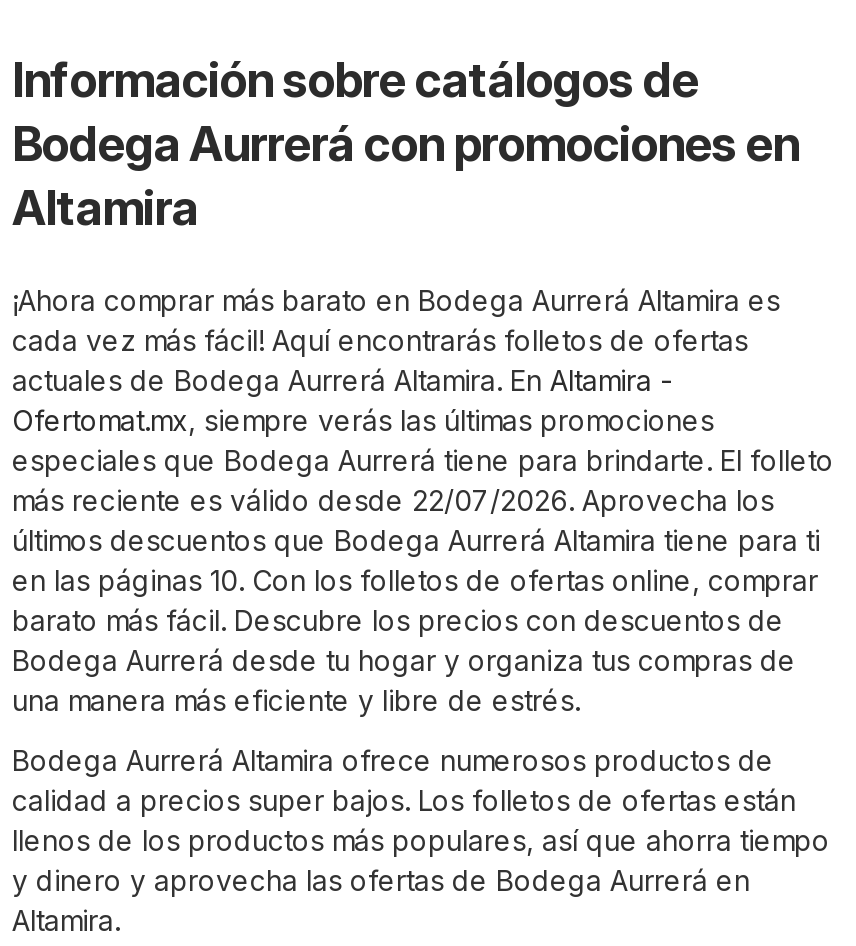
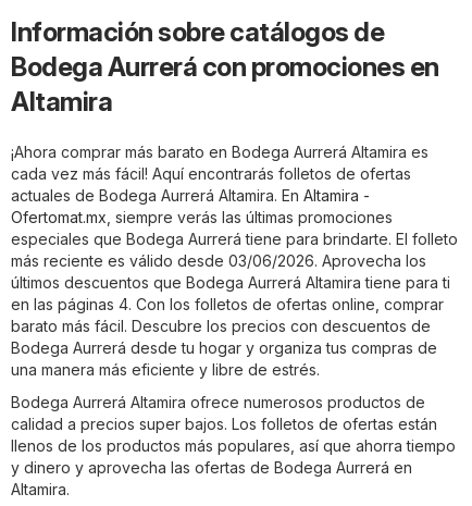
[12,483,774,517] más reciente es válido desde 22/07/2026. Aprovecha los -> [11,251,426,270] más reciente es válido desde 03/06/2026. Aprovecha los
[12,563,818,597] en las páginas 10. Con los folletos de ofertas online, comprar -> [11,295,444,313] en las páginas 4. Con los folletos de ofertas online, comprar

